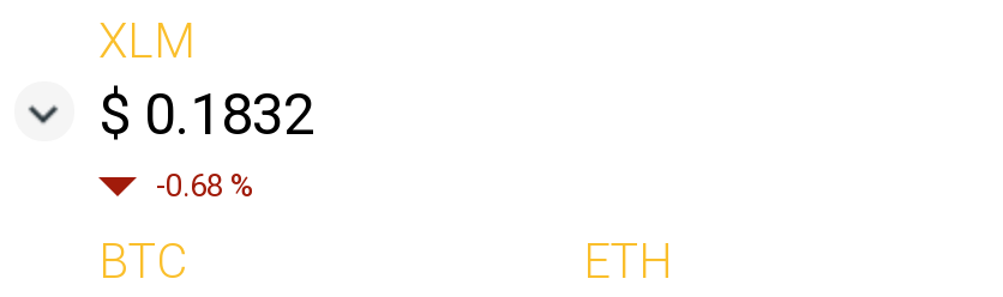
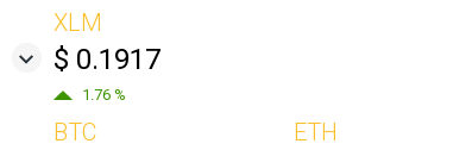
[98,81,314,148] $ 0.1832 -> [54,43,161,76] $ 0.1917
[156,167,254,203] -0.68 % -> [82,85,126,103] 1.76 %

